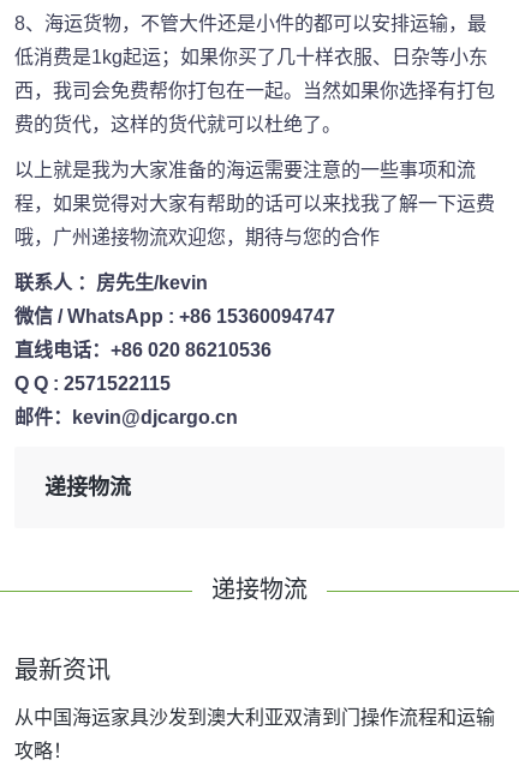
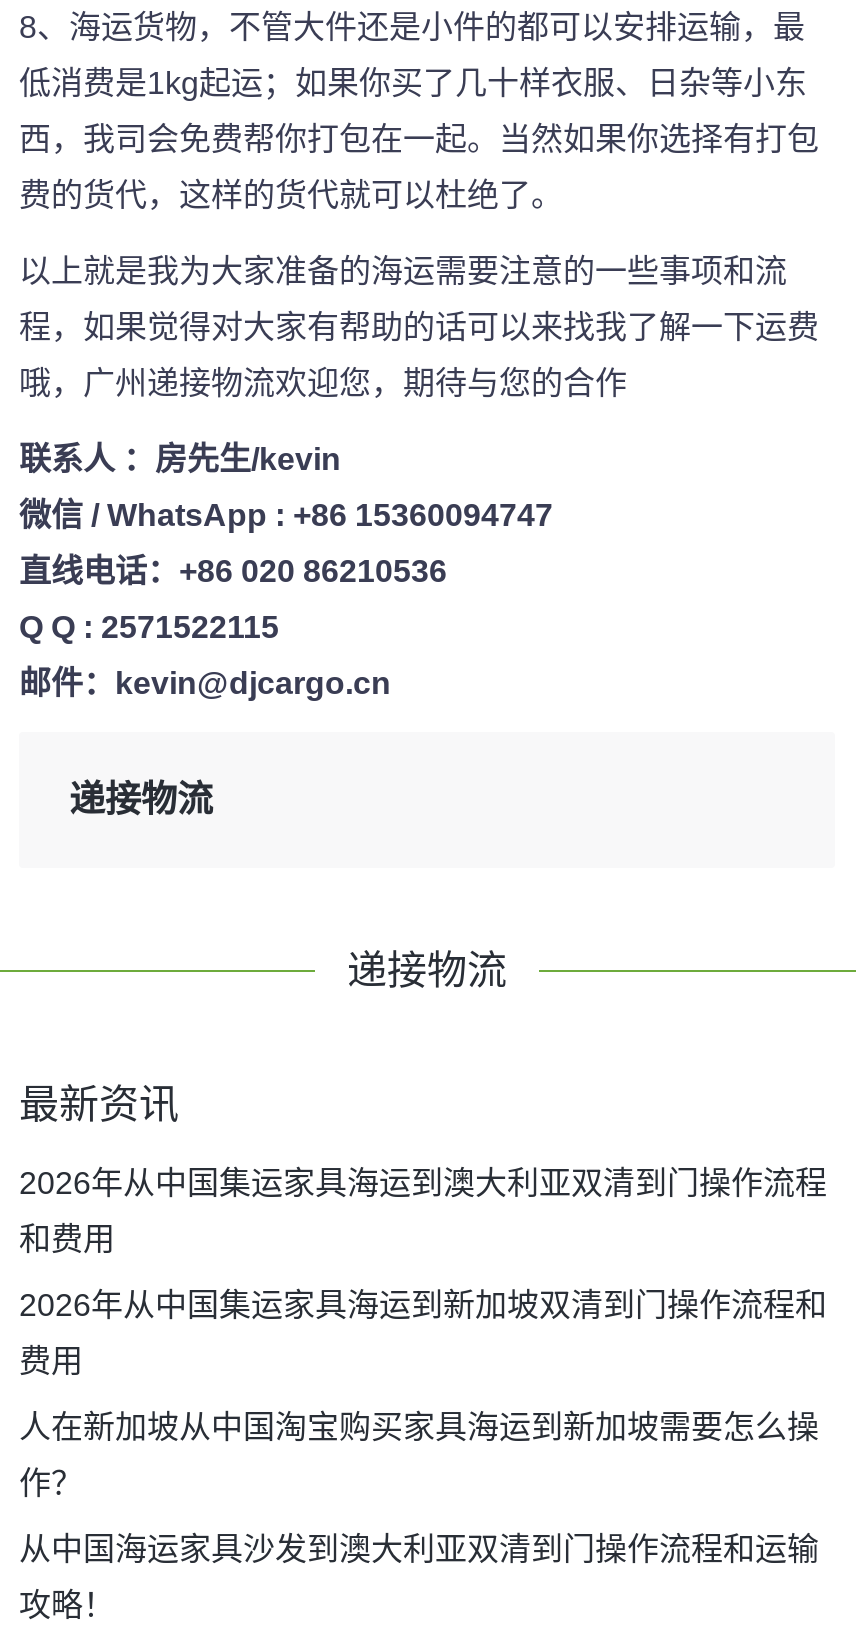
none -> [19,1166,827,1500] 2026年从中国集运家具海运到澳大利亚双清到门操作流程 | 和费用 | 2026年从中国集运家具海运到新加坡双清到门操作流程和 | 费用 | 人在新加坡从中国淘宝购买家具海运到新加坡需要怎么操 | 作？

